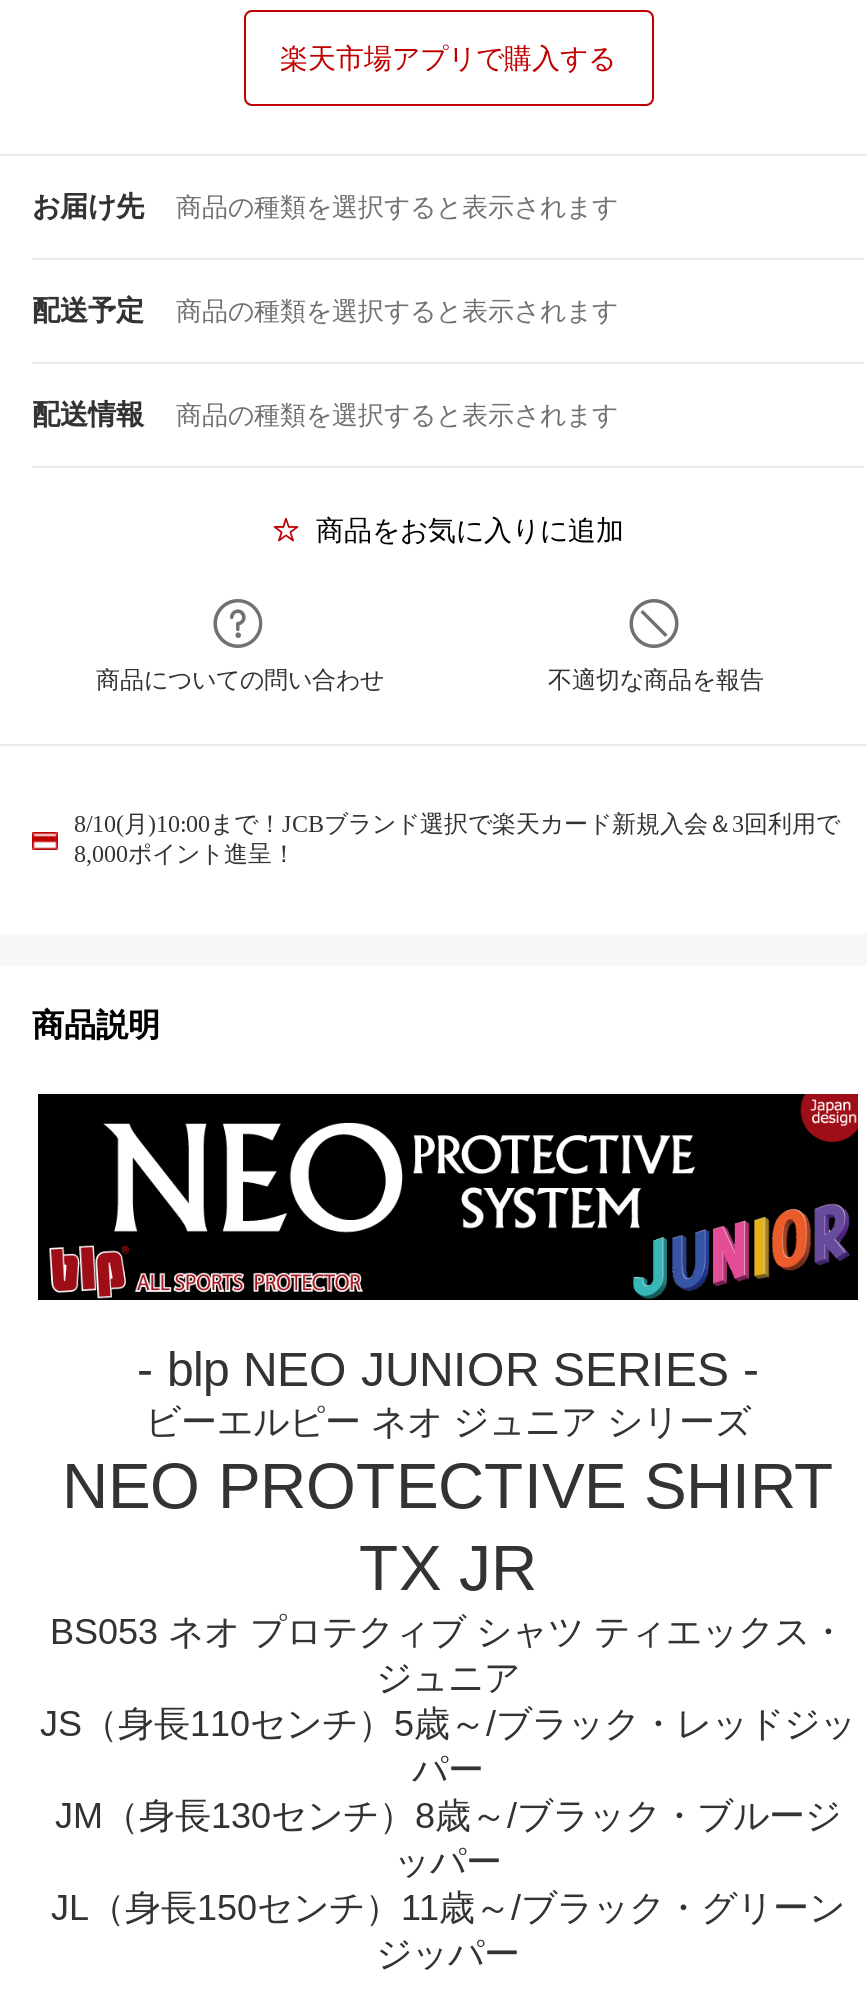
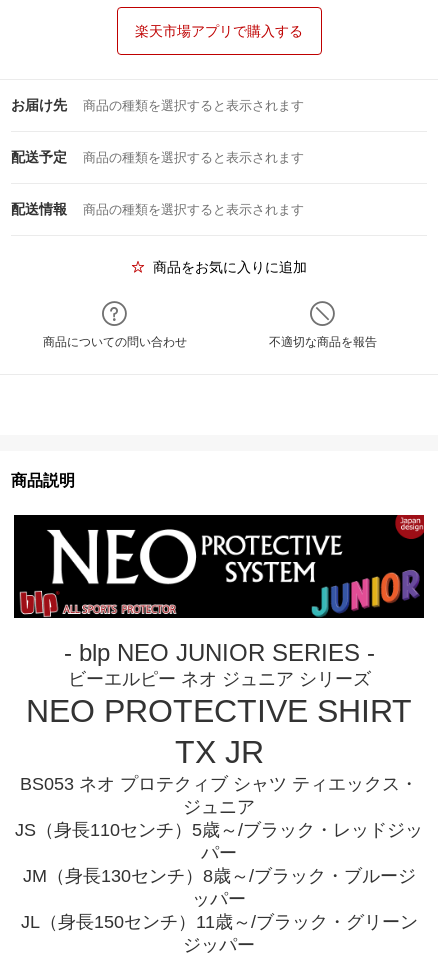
[74,810,840,868] 8/10(月)10:00まで！JCBブランド選択で楽天カード新規入会＆3回利用で | 8,000ポイント進呈！ -> none

